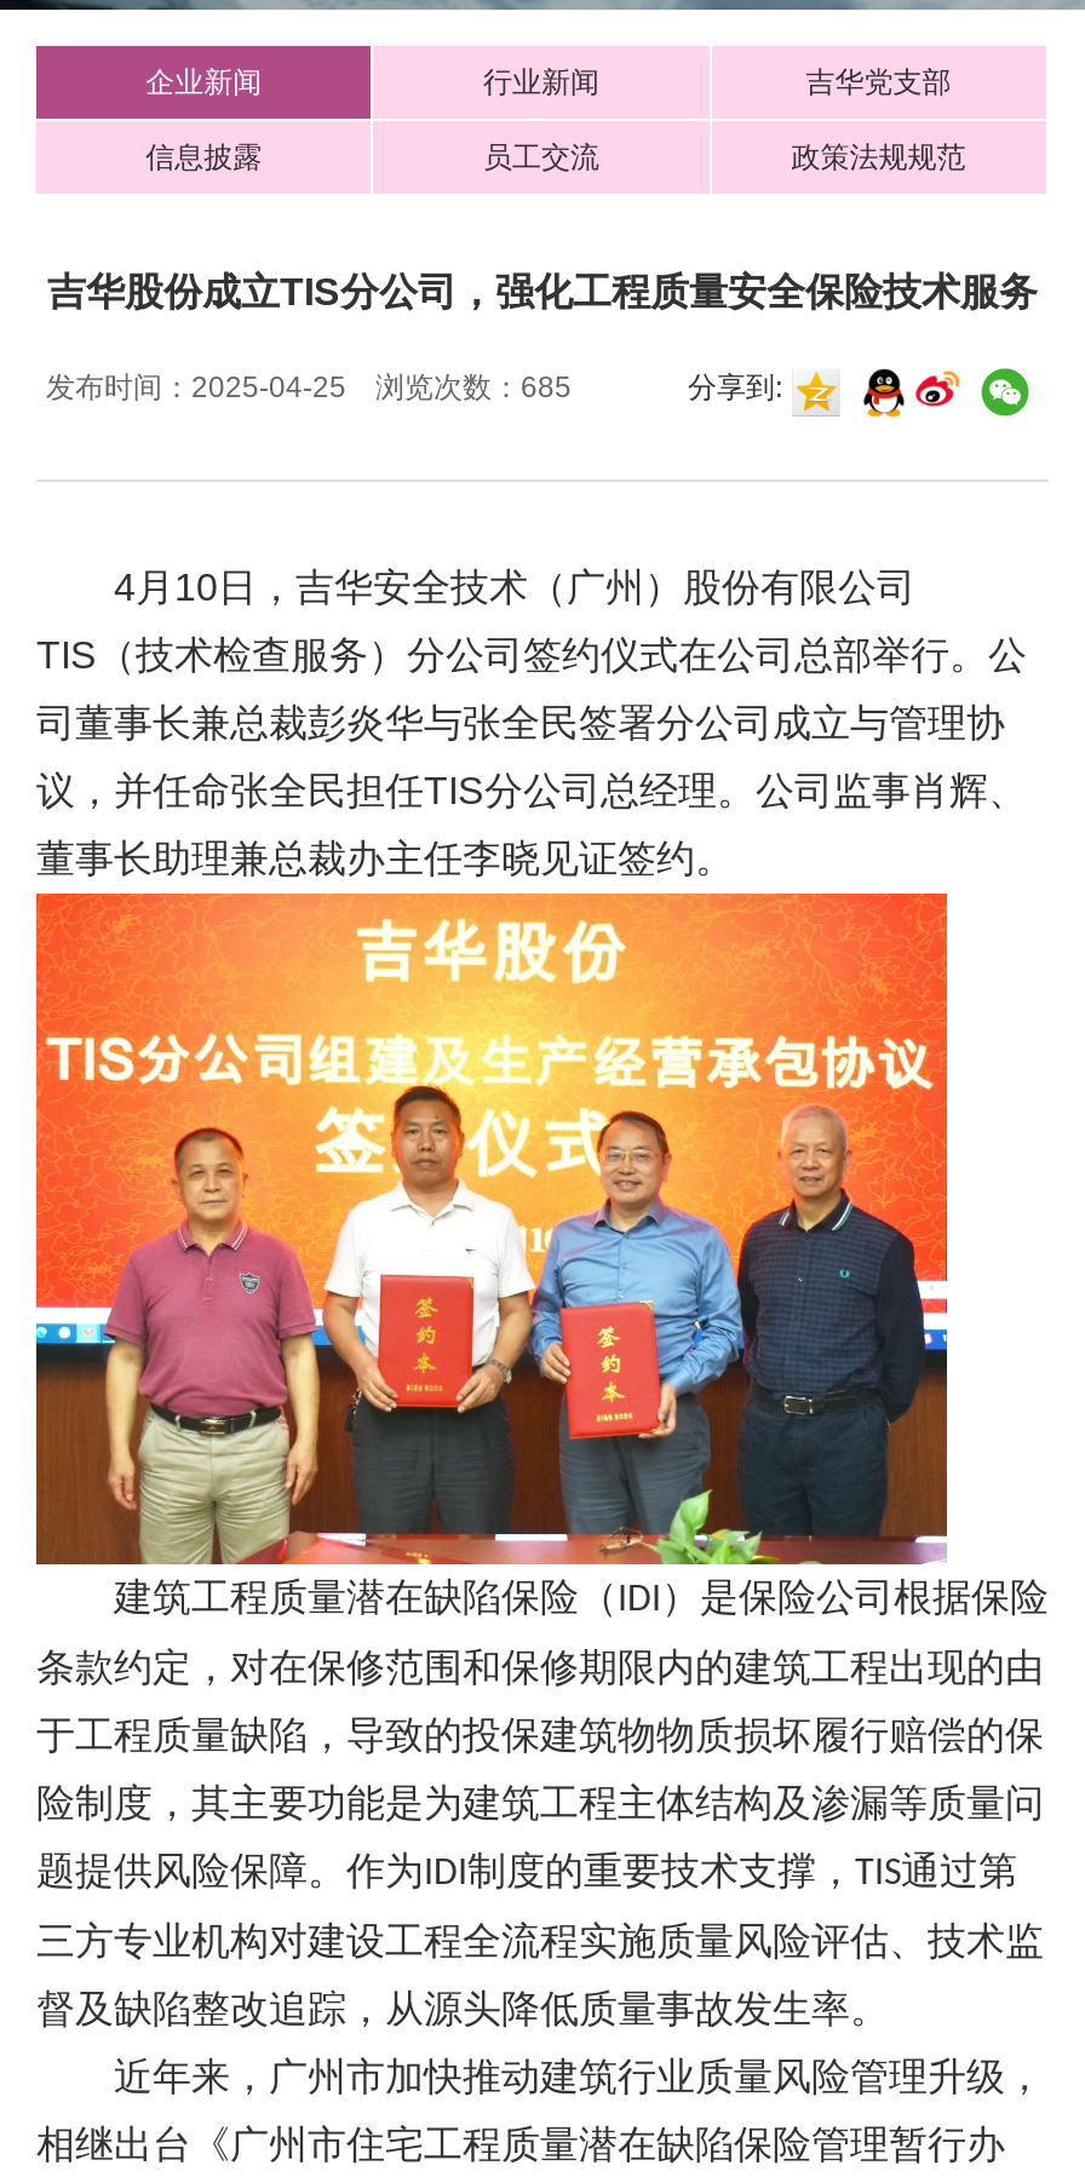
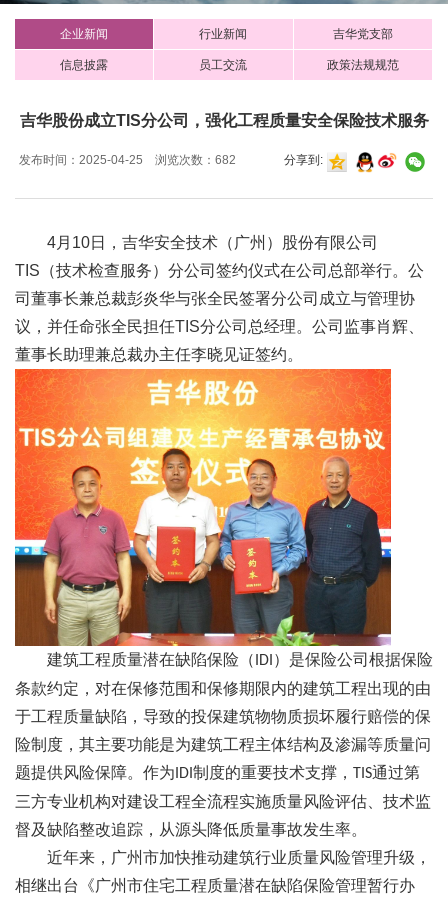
[46,371,579,404] 发布时间：2025-04-25 浏览次数：685 -> [19,153,239,167] 发布时间：2025-04-25 浏览次数：682

